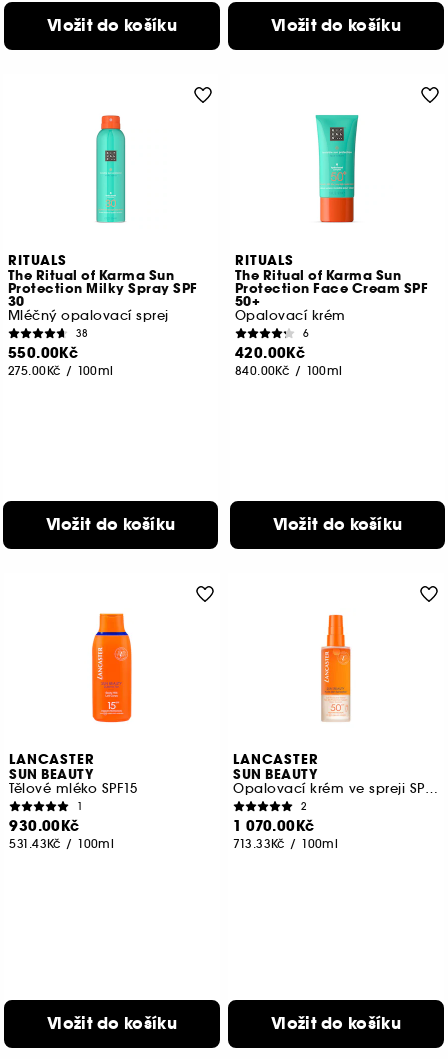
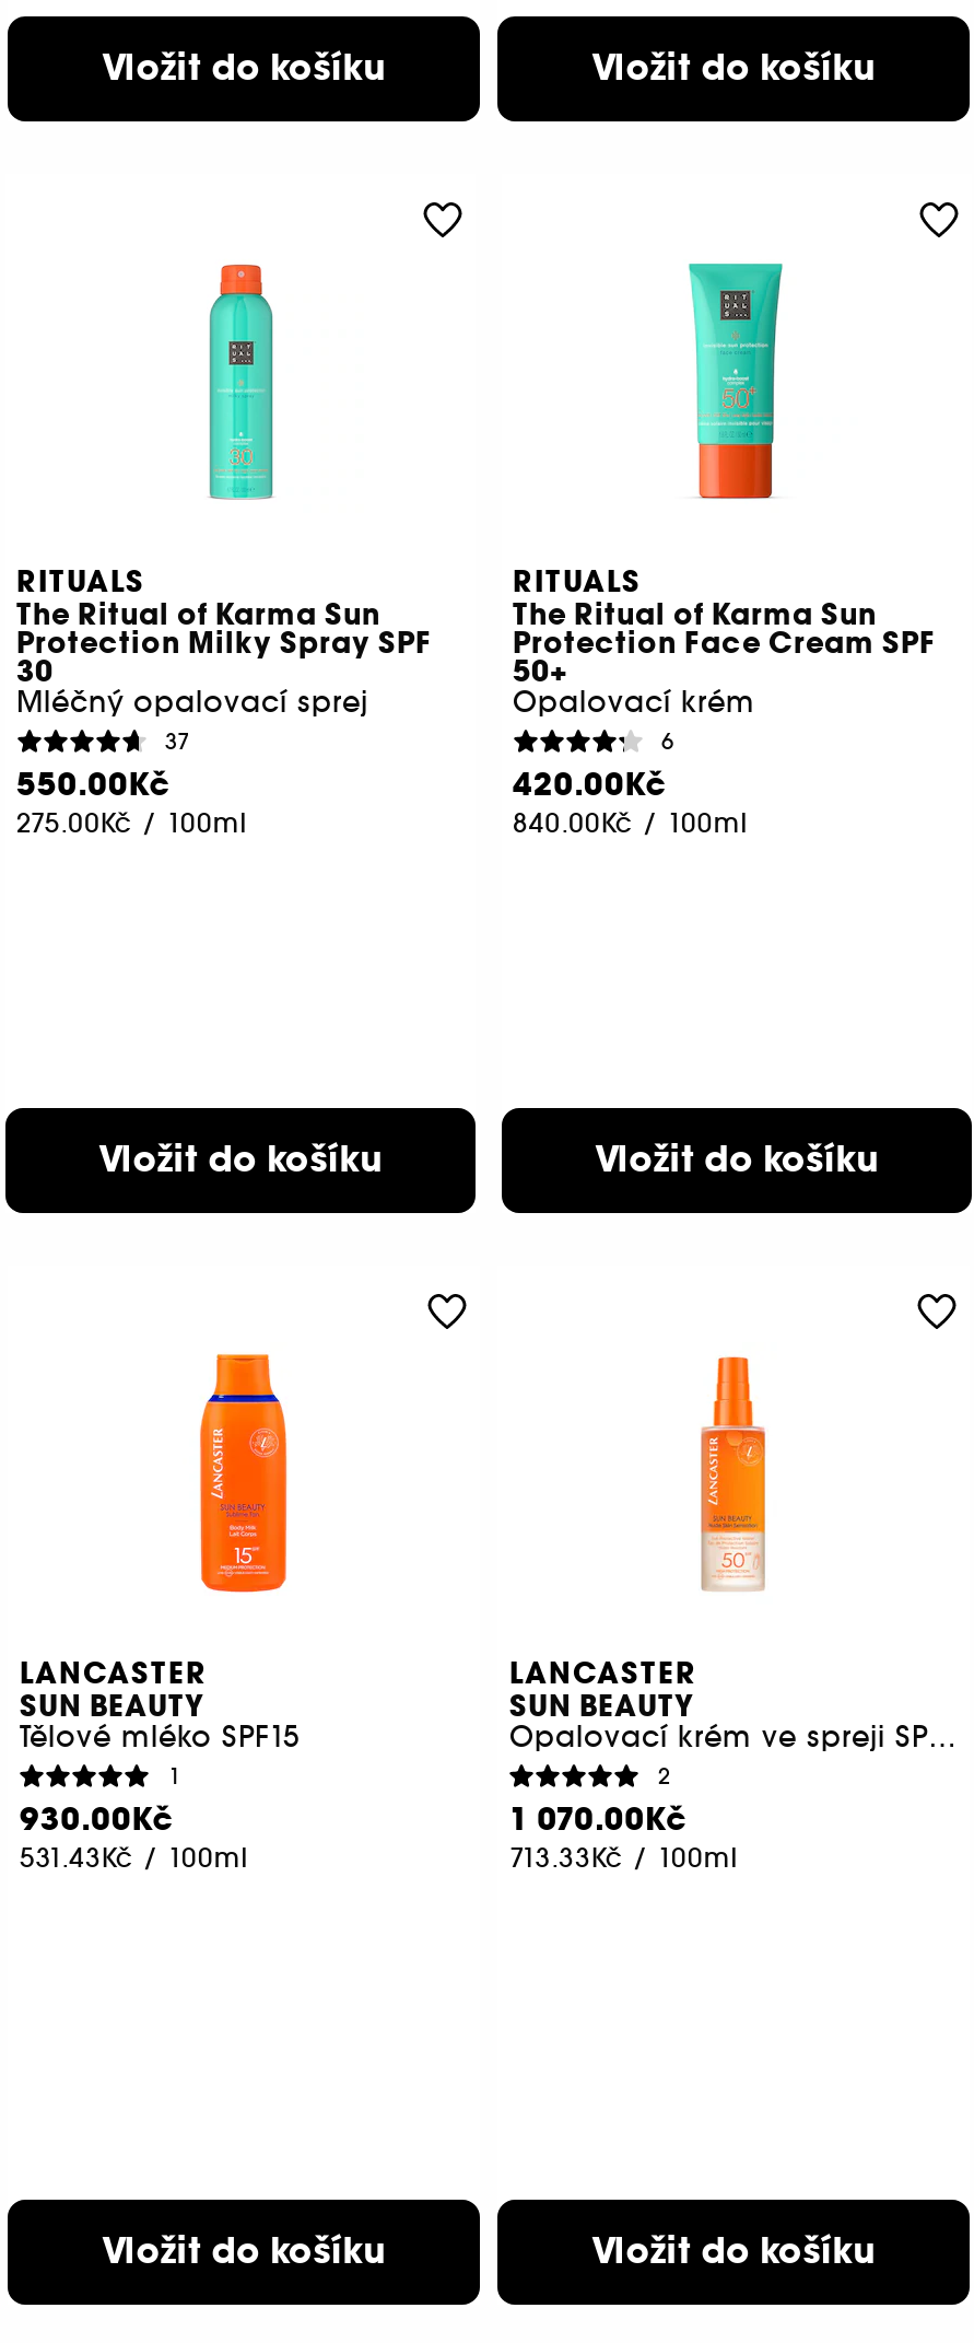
[76,326,89,339] 38 -> [165,726,191,755] 37

